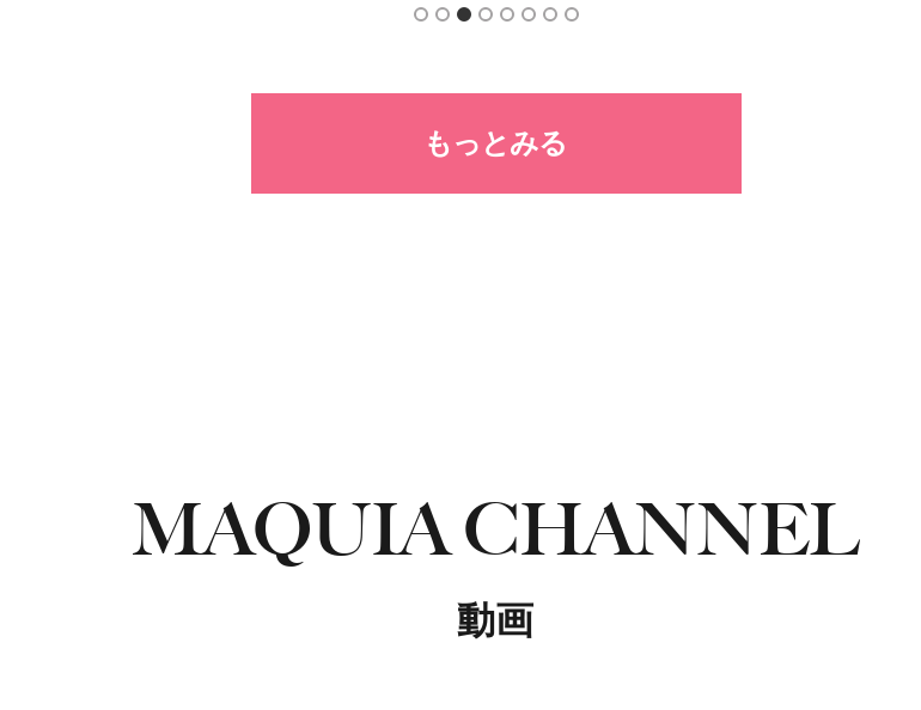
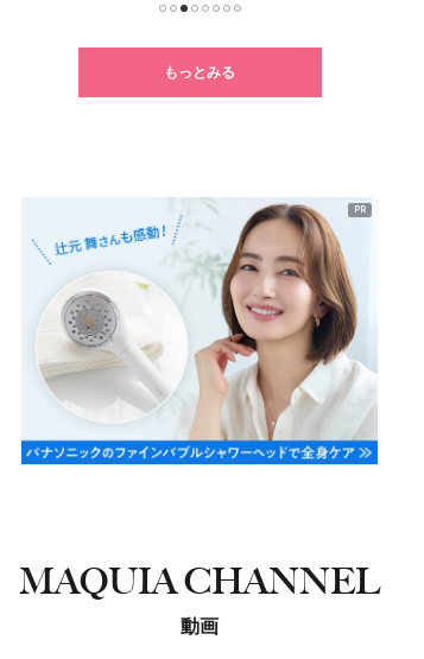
none -> [20,197,379,465] [image] | PR

